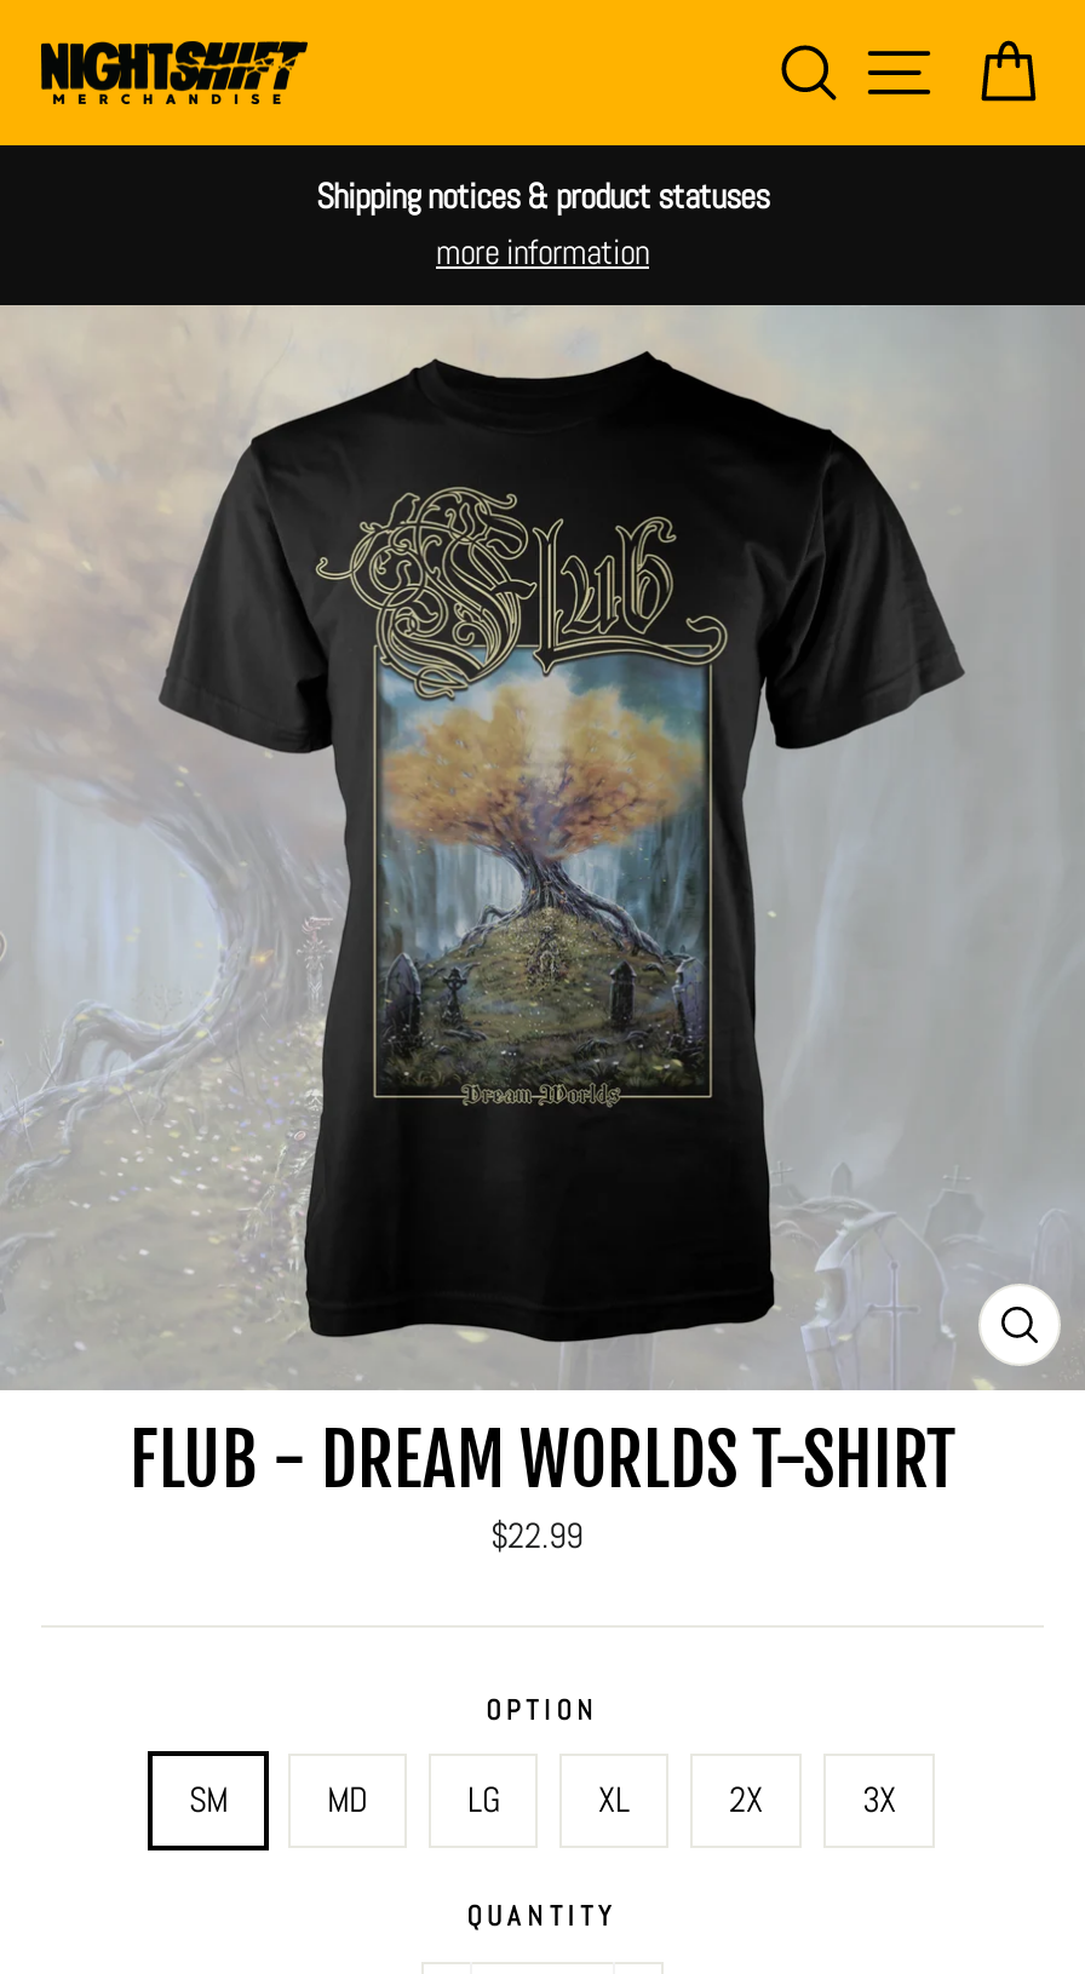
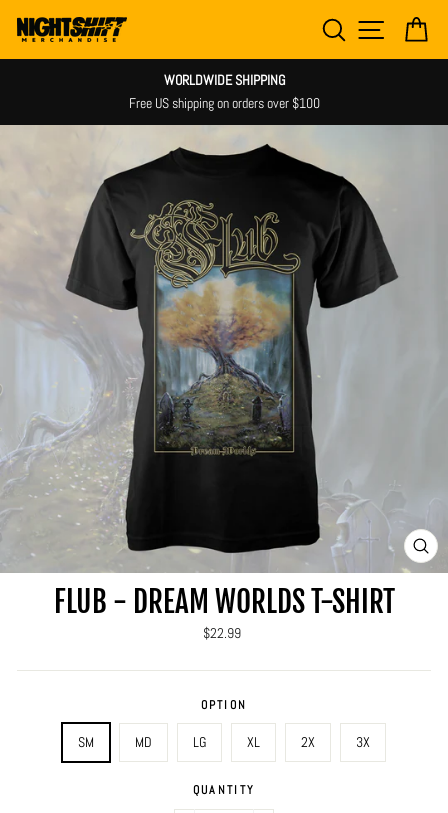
[316,173,769,272] Shipping notices & product statuses | more information -> [128,71,319,112] WORLDWIDE SHIPPING | Free US shipping on orders over $100

